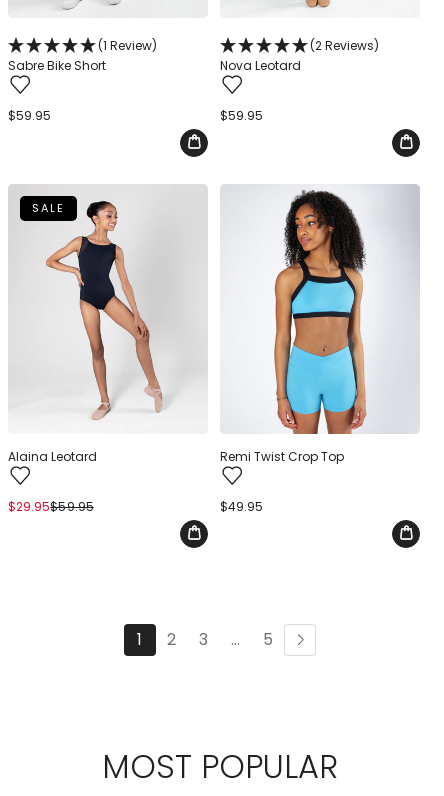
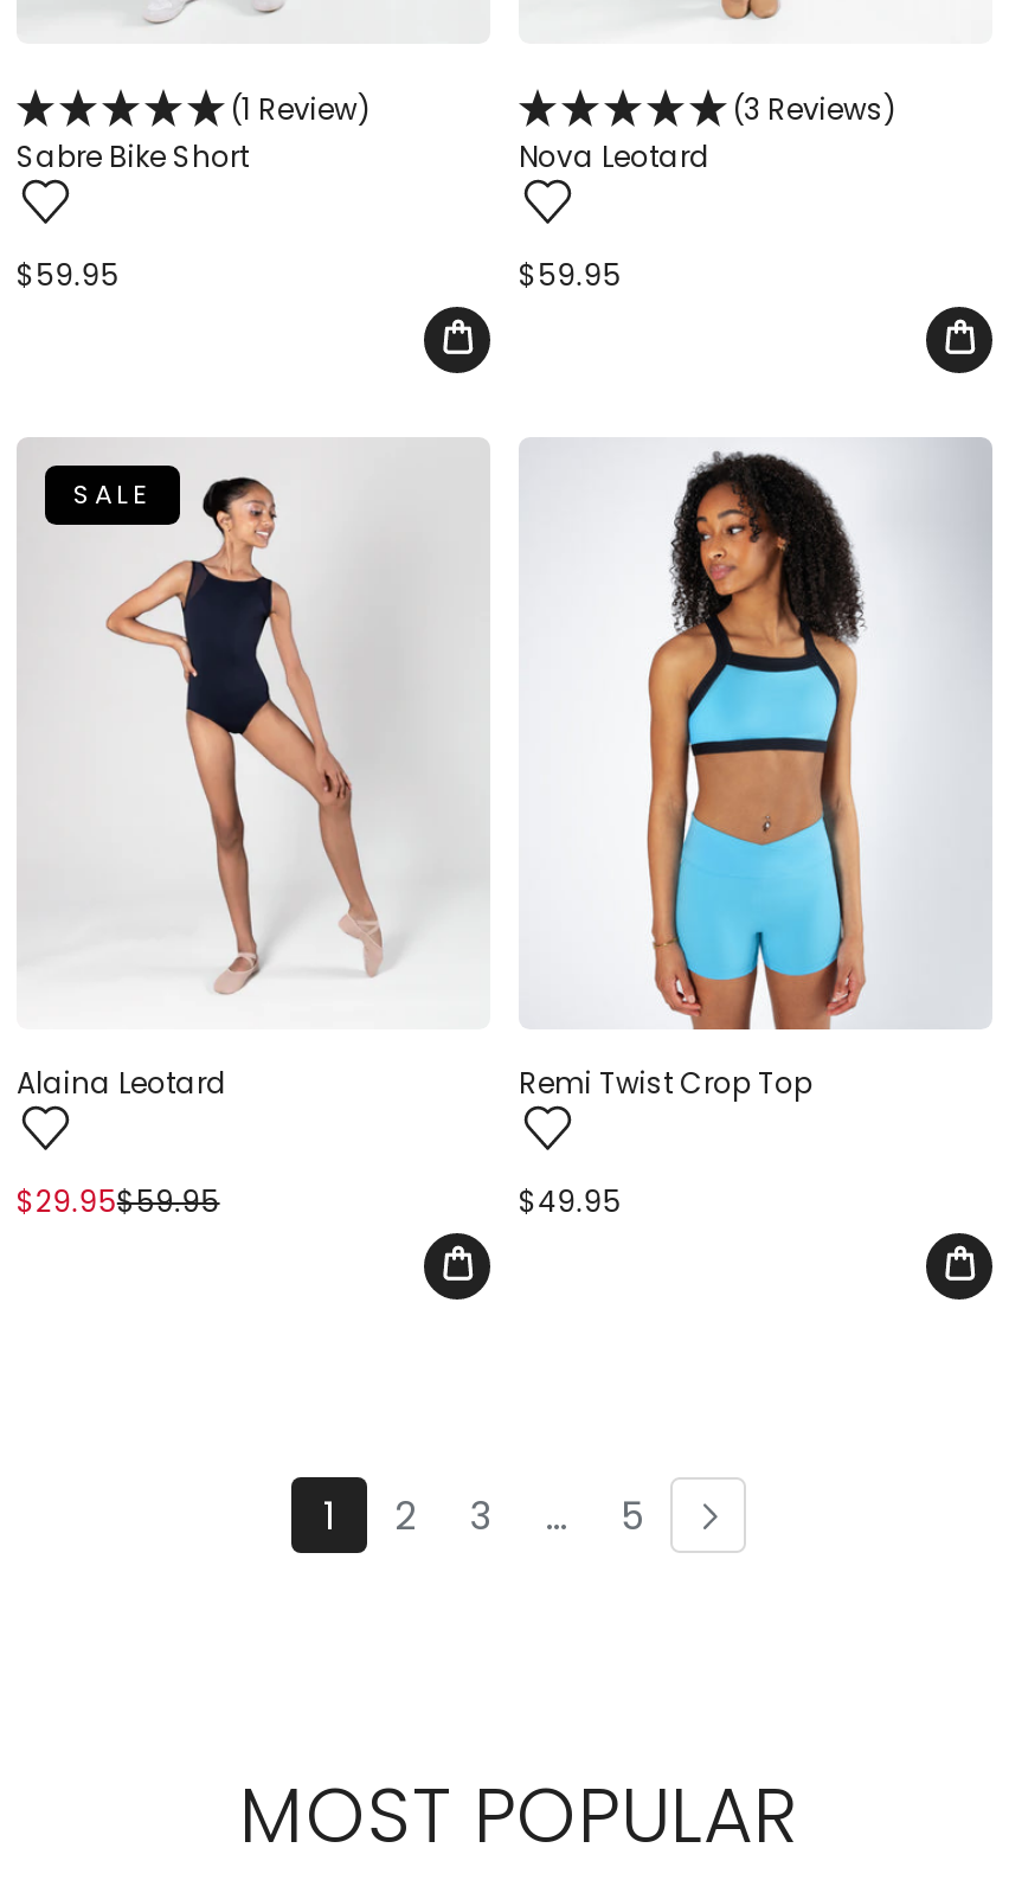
[310,37,379,54] (2 Reviews) -> [732,87,895,128] (3 Reviews)

